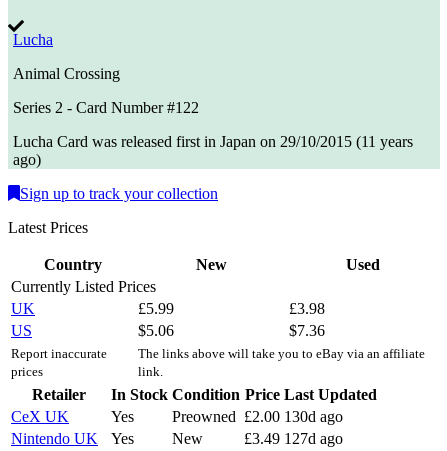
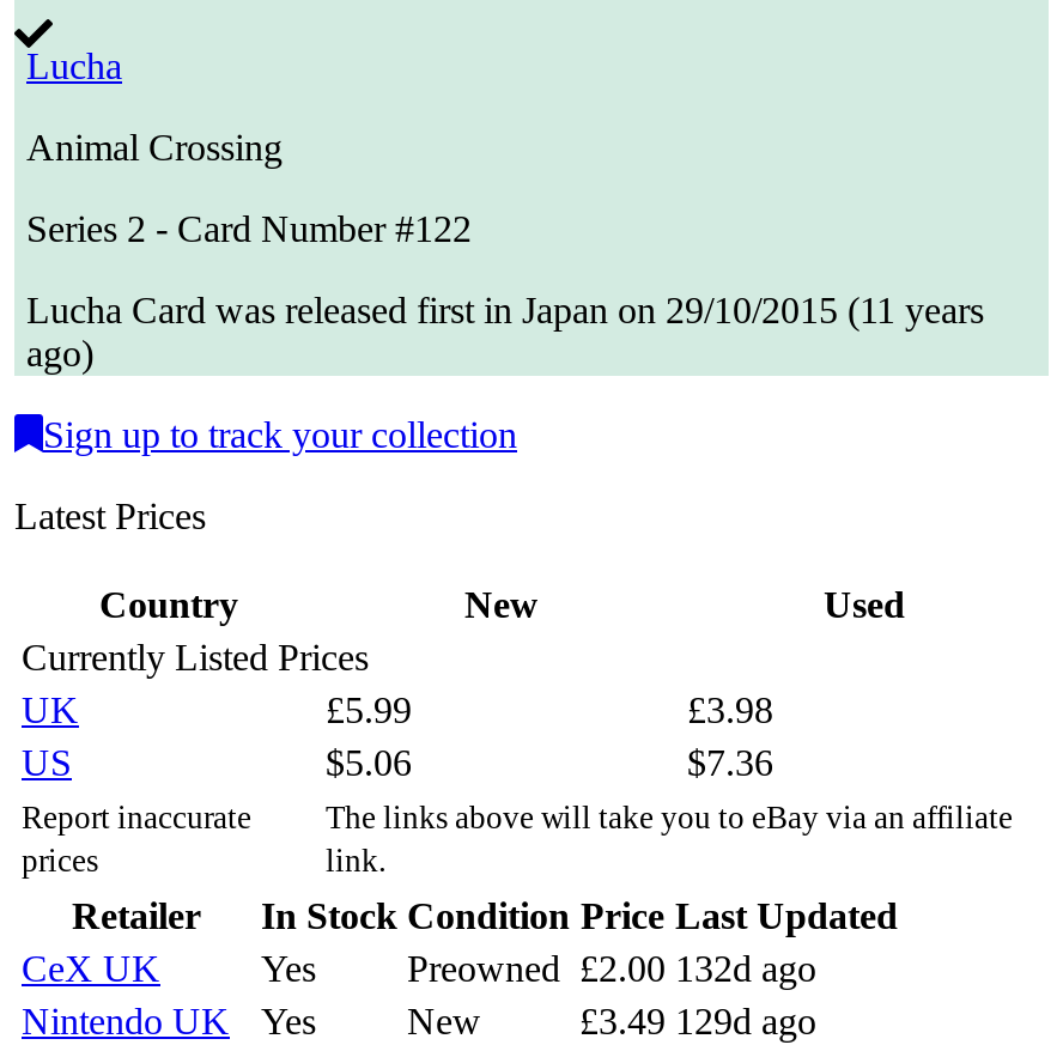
[172,407,343,424] Preowned £2.00 130d ago -> [407,947,816,988] Preowned £2.00 132d ago
[244,429,343,446] £3.49 127d ago -> [579,1000,816,1040] £3.49 129d ago

